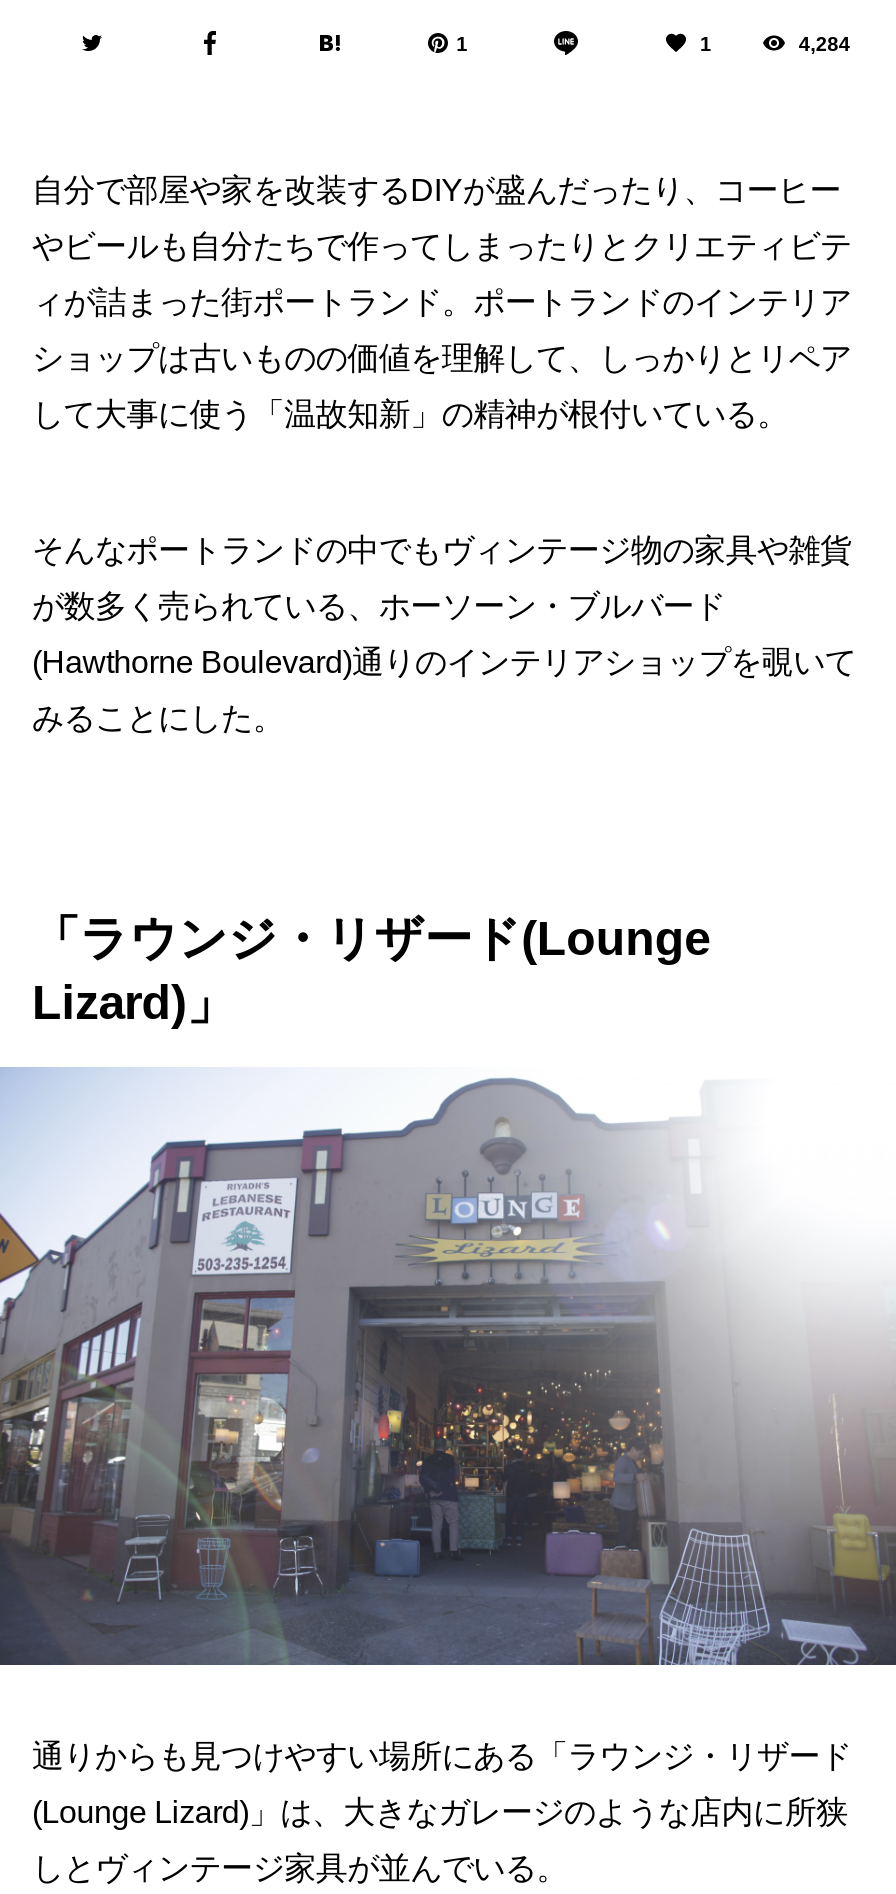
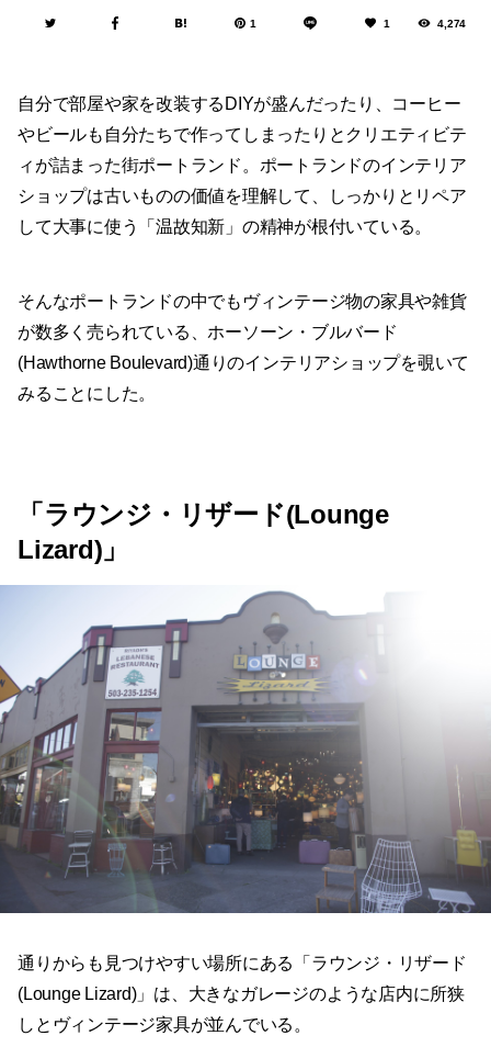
[799,32,850,54] 4,284 -> [438,17,466,29] 4,274

